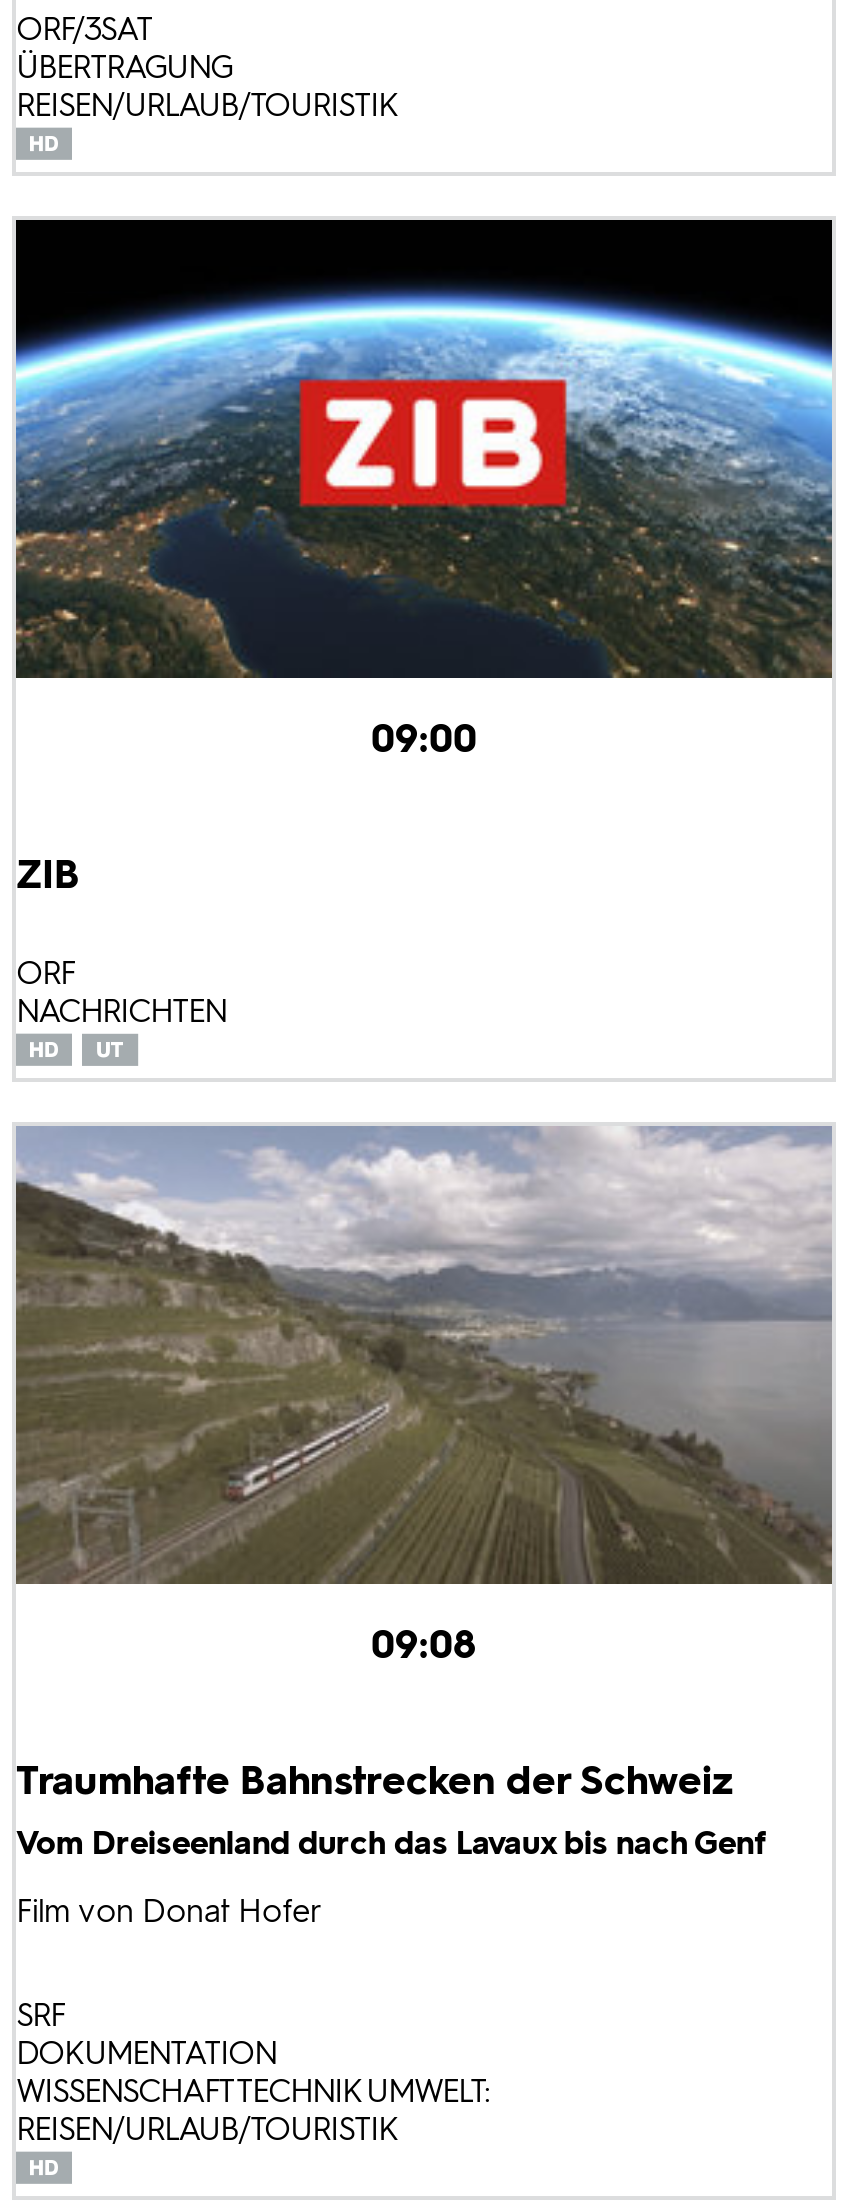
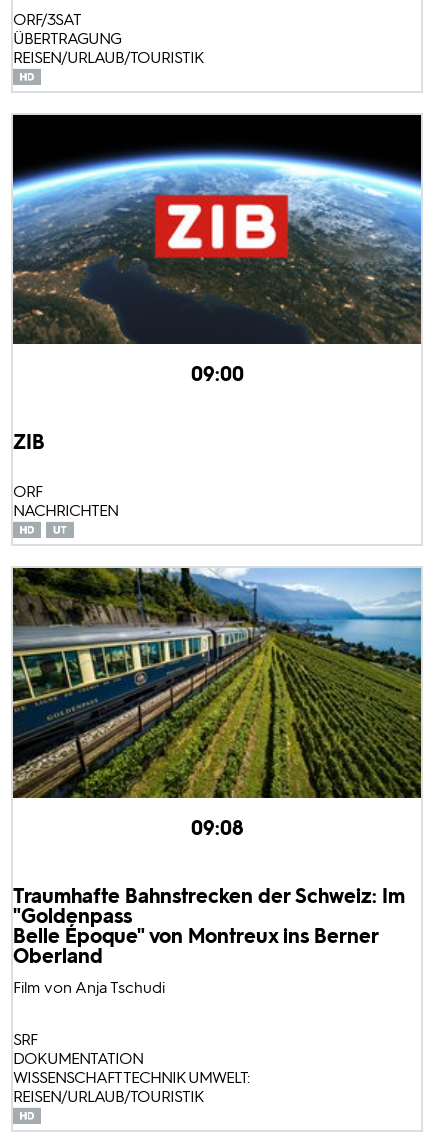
[14,1124,832,1586] [image] -> [12,567,422,799] [image]
[16,1757,766,1931] Traumhafte Bahnstrecken der Schweiz | Vom Dreiseenland durch das Lavaux bis nach Genf | Film von Donat Hofer -> [13,884,405,997] Traumhafte Bahnstrecken der Schweiz: Im | "Goldenpass | Belle Époque" von Montreux ins Berner | Oberland | Film von Anja Tschudi

